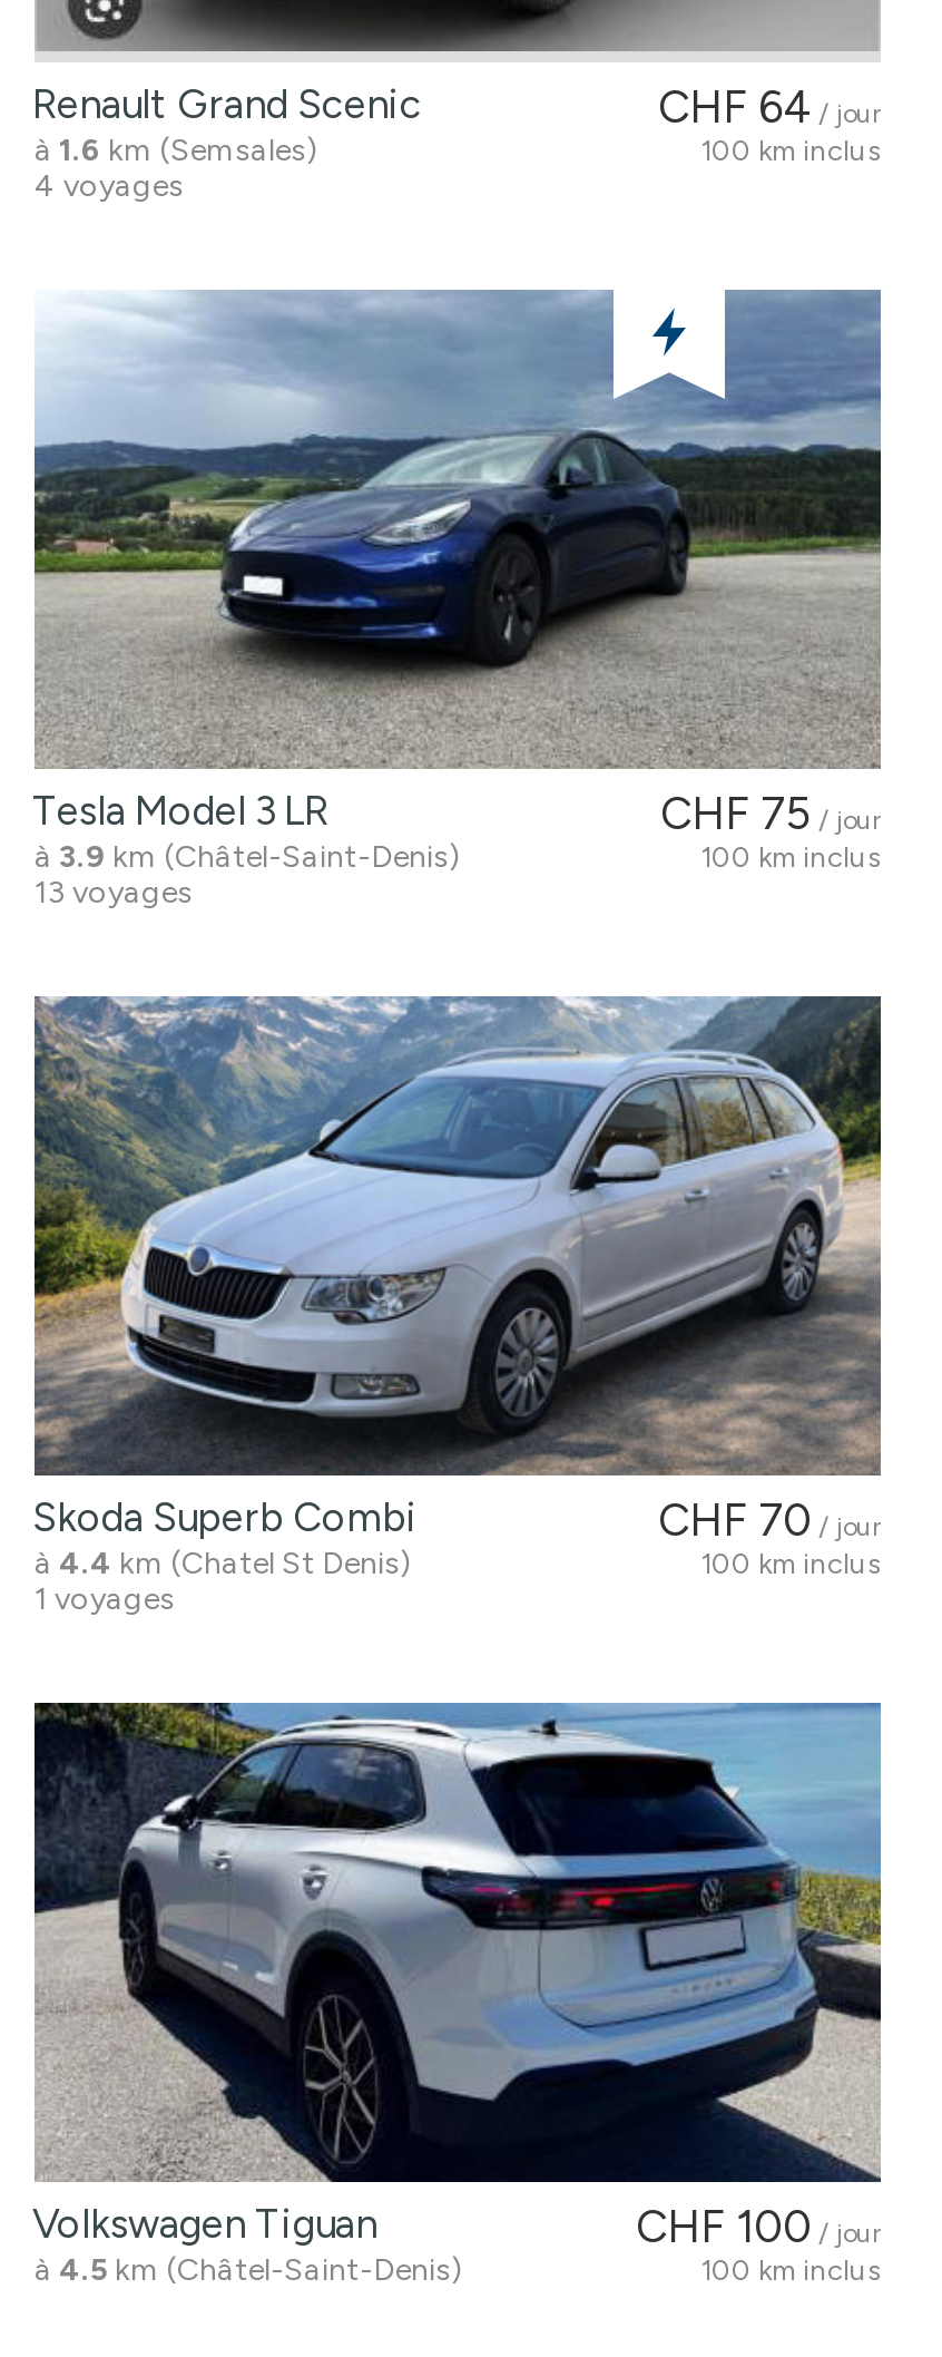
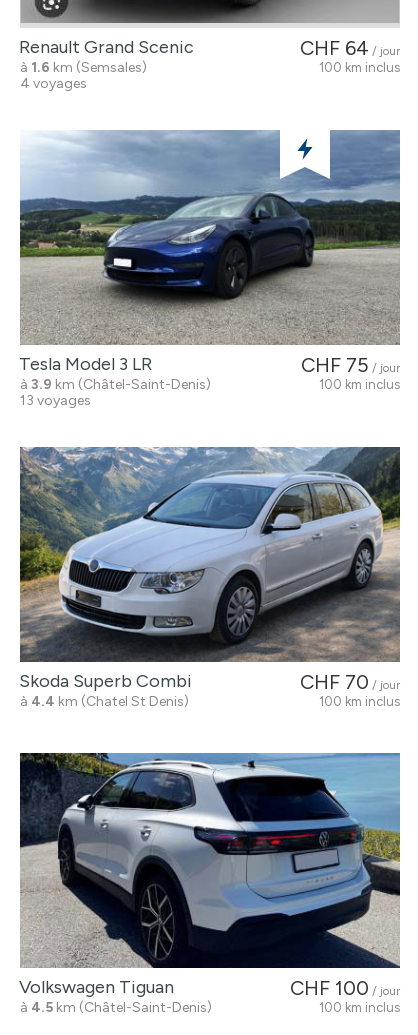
[35,1580,175,1618] 1 voyages -> none

